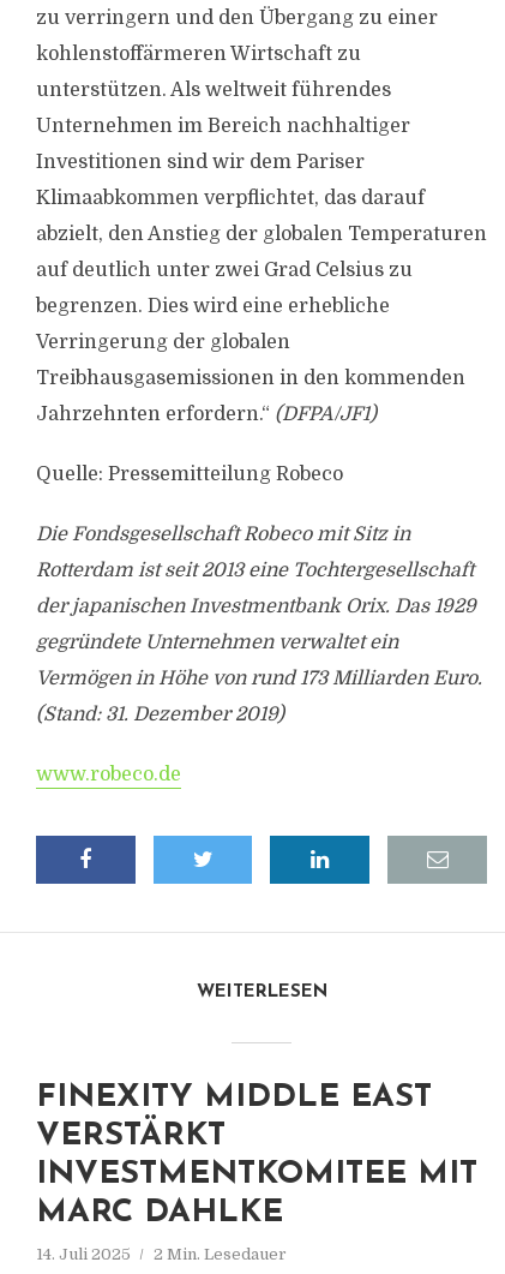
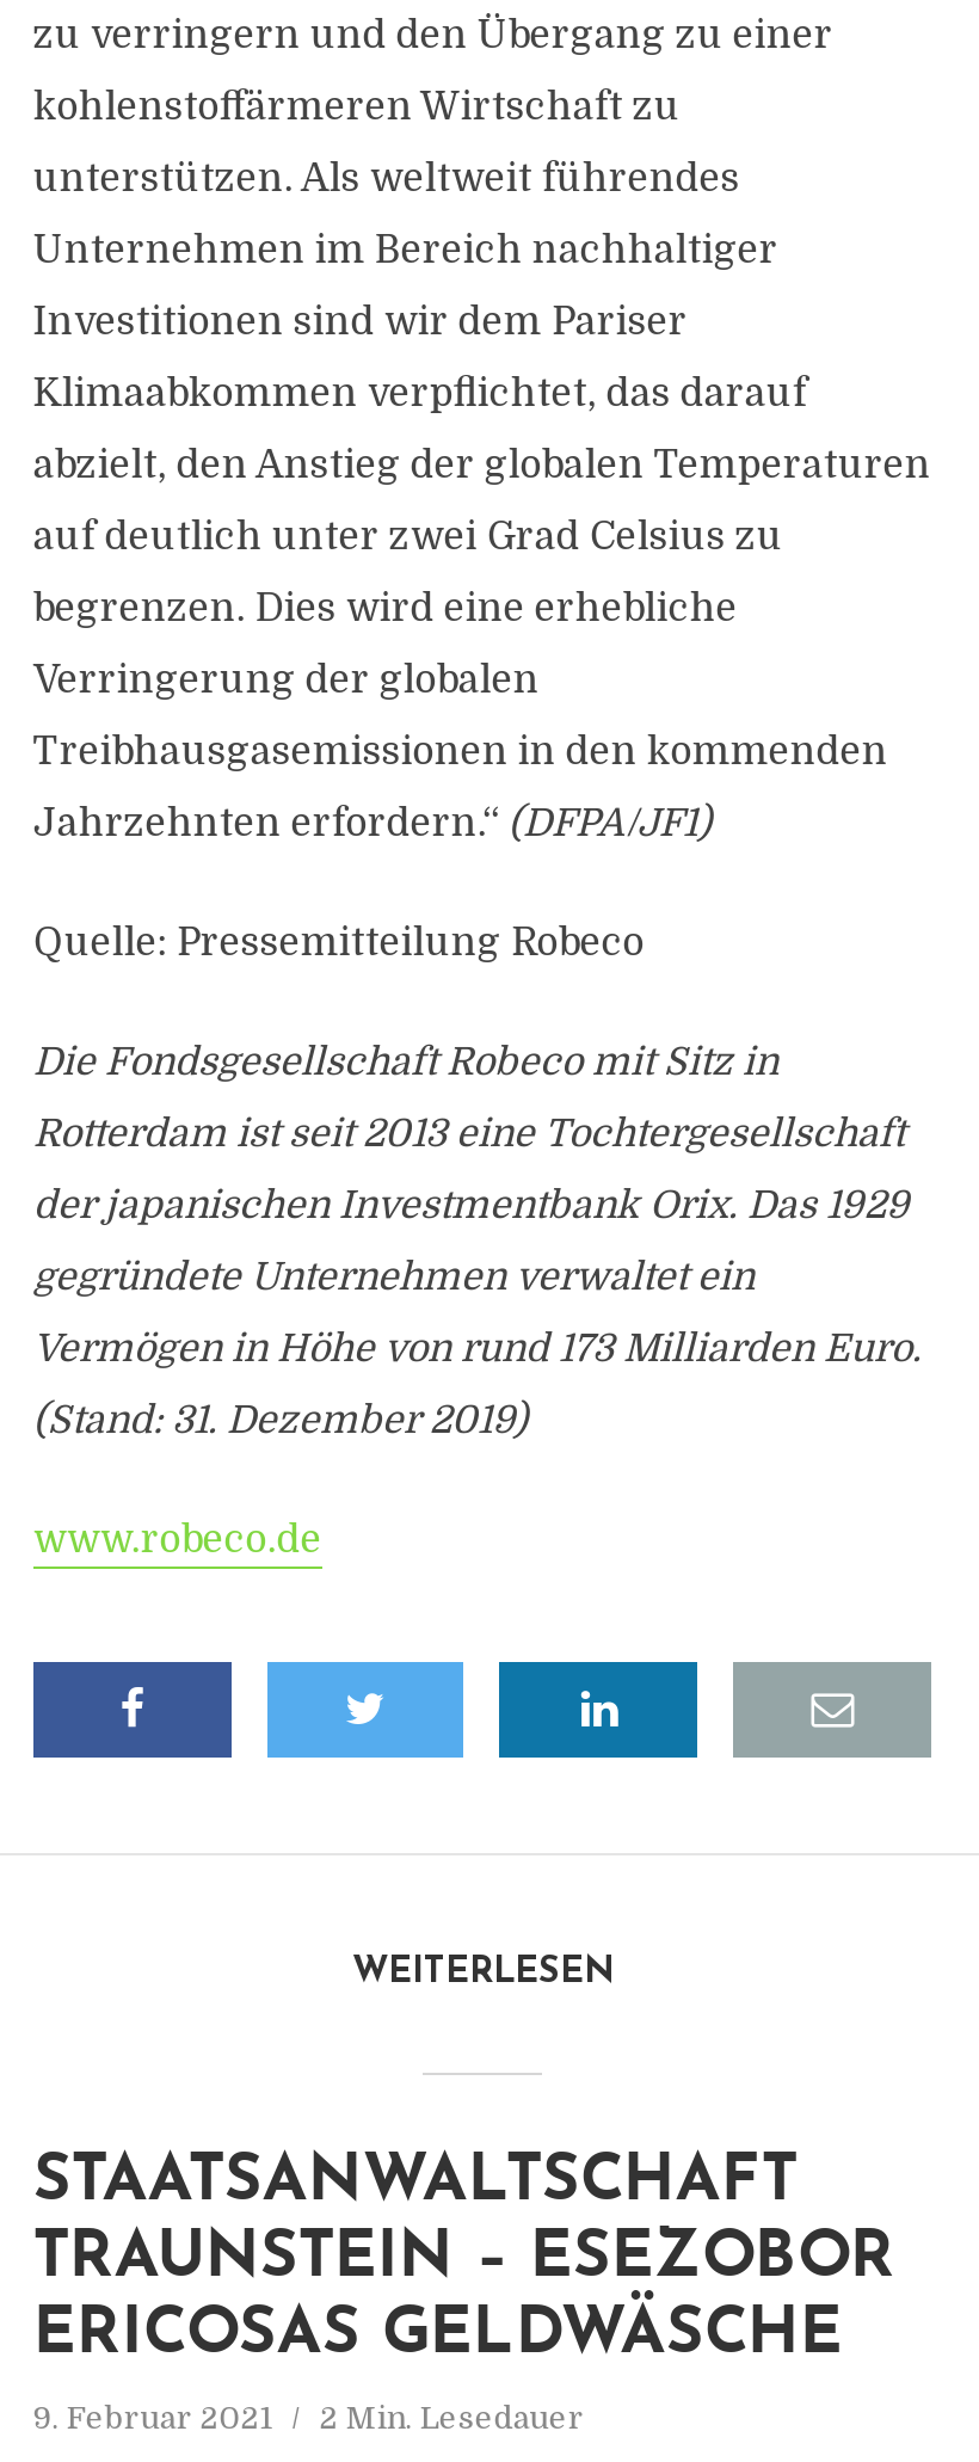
[36,1082,477,1230] FINEXITY MIDDLE EAST | VERSTÄRKT | INVESTMENTKOMITEE MIT | MARC DAHLKE -> [33,2152,895,2369] STAATSANWALTSCHAFT | TRAUNSTEIN – ESEZOBOR | ERICOSAS GELDWÄSCHE
[36,1245,286,1263] 14. Juli 2025 2 Min. Lesedauer -> [33,2400,585,2436] 9. Februar 2021 2 Min. Lesedauer

